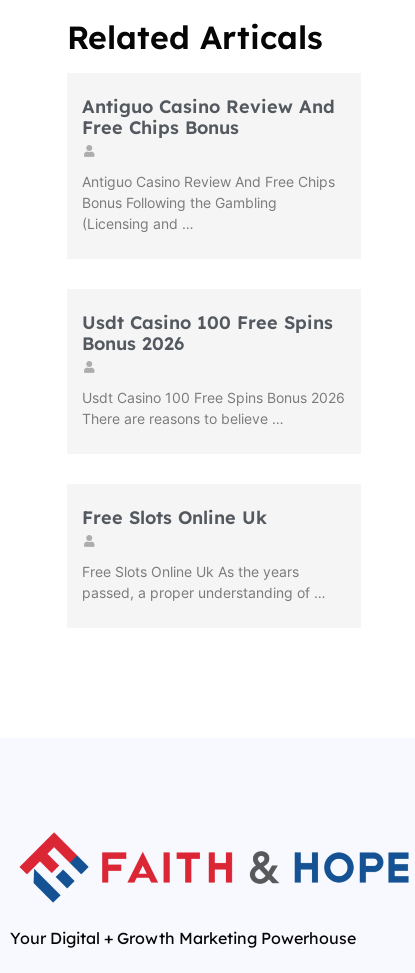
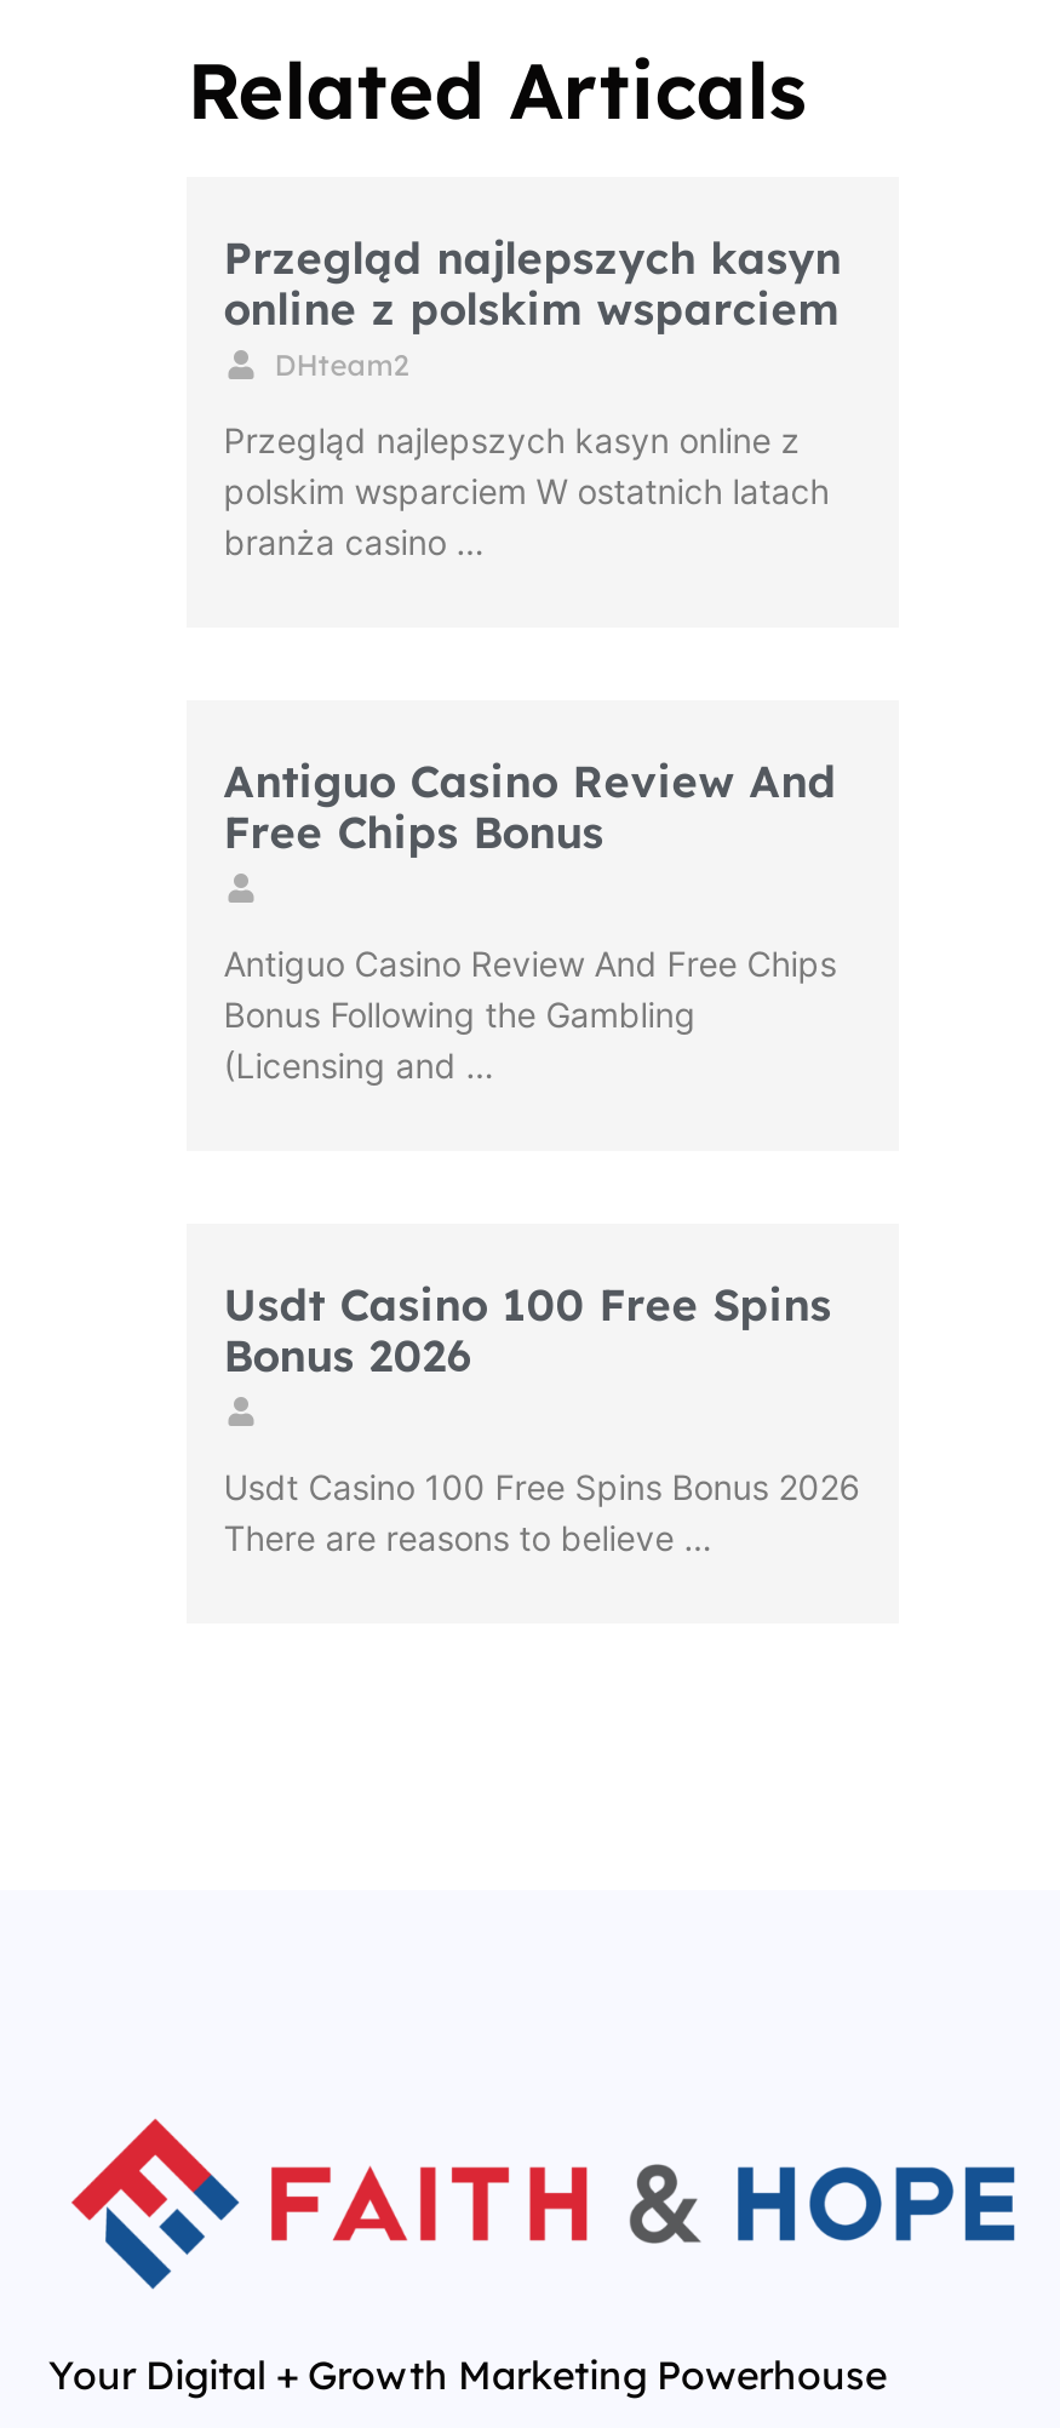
none -> [223,230,841,562] Przegląd najlepszych kasyn | online z polskim wsparciem | DHteam2 | Przegląd najlepszych kasyn online z | polskim wsparciem W ostatnich latach | branża casino …
moved [82,95,345,427] -> [223,754,861,1558]: Antiguo Casino Review And | Free Chips Bonus | Antiguo Casino Review And Free Chips | ... | Usdt Casino 100 Free Spins Bonus 2026 | There are reasons to believe …
[82,506,326,601] Free Slots Online Uk | Free Slots Online Uk As the years | passed, a proper understanding of … -> none

